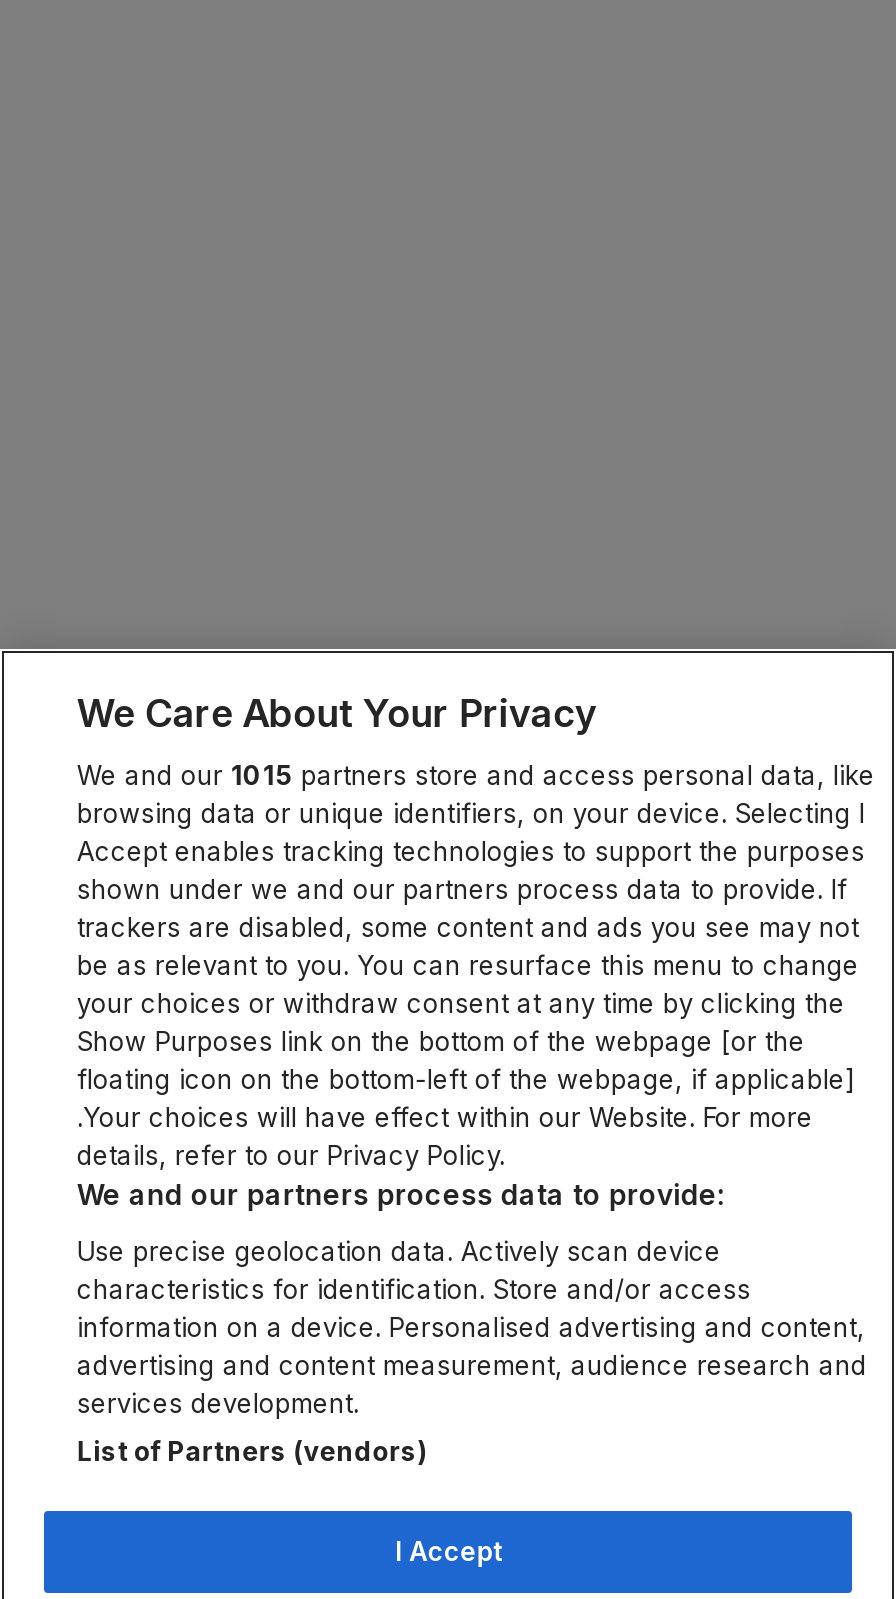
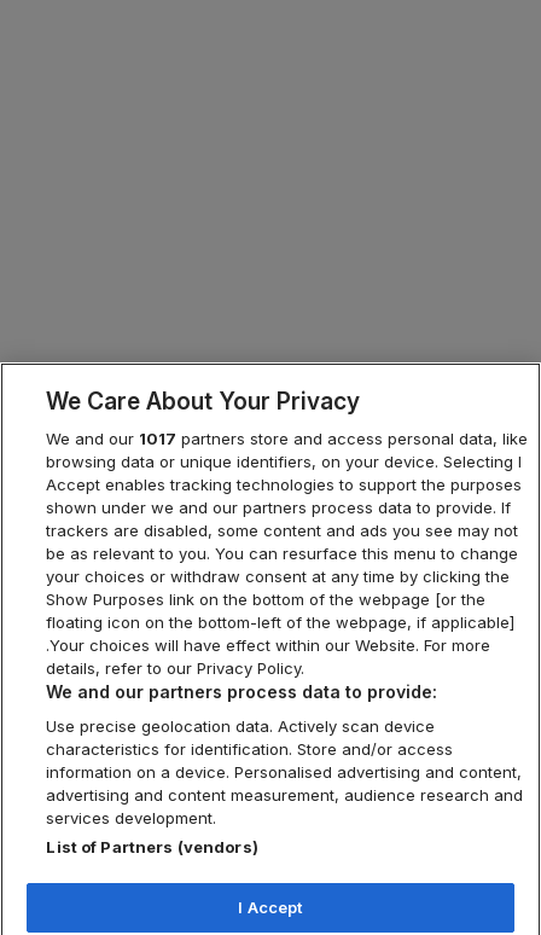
[77,759,875,791] We and our 1015 partners store and access personal data, like -> [46,429,528,448] We and our 1017 partners store and access personal data, like

